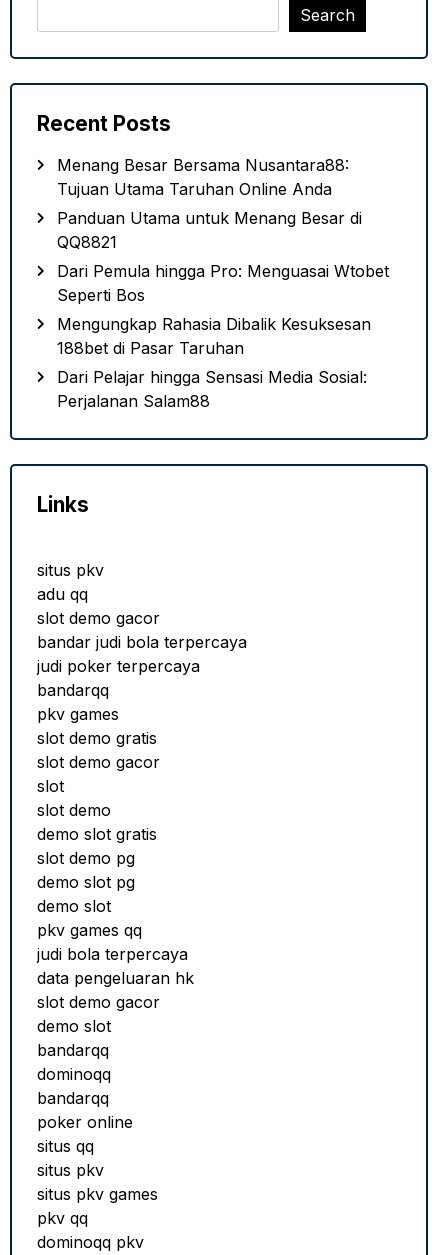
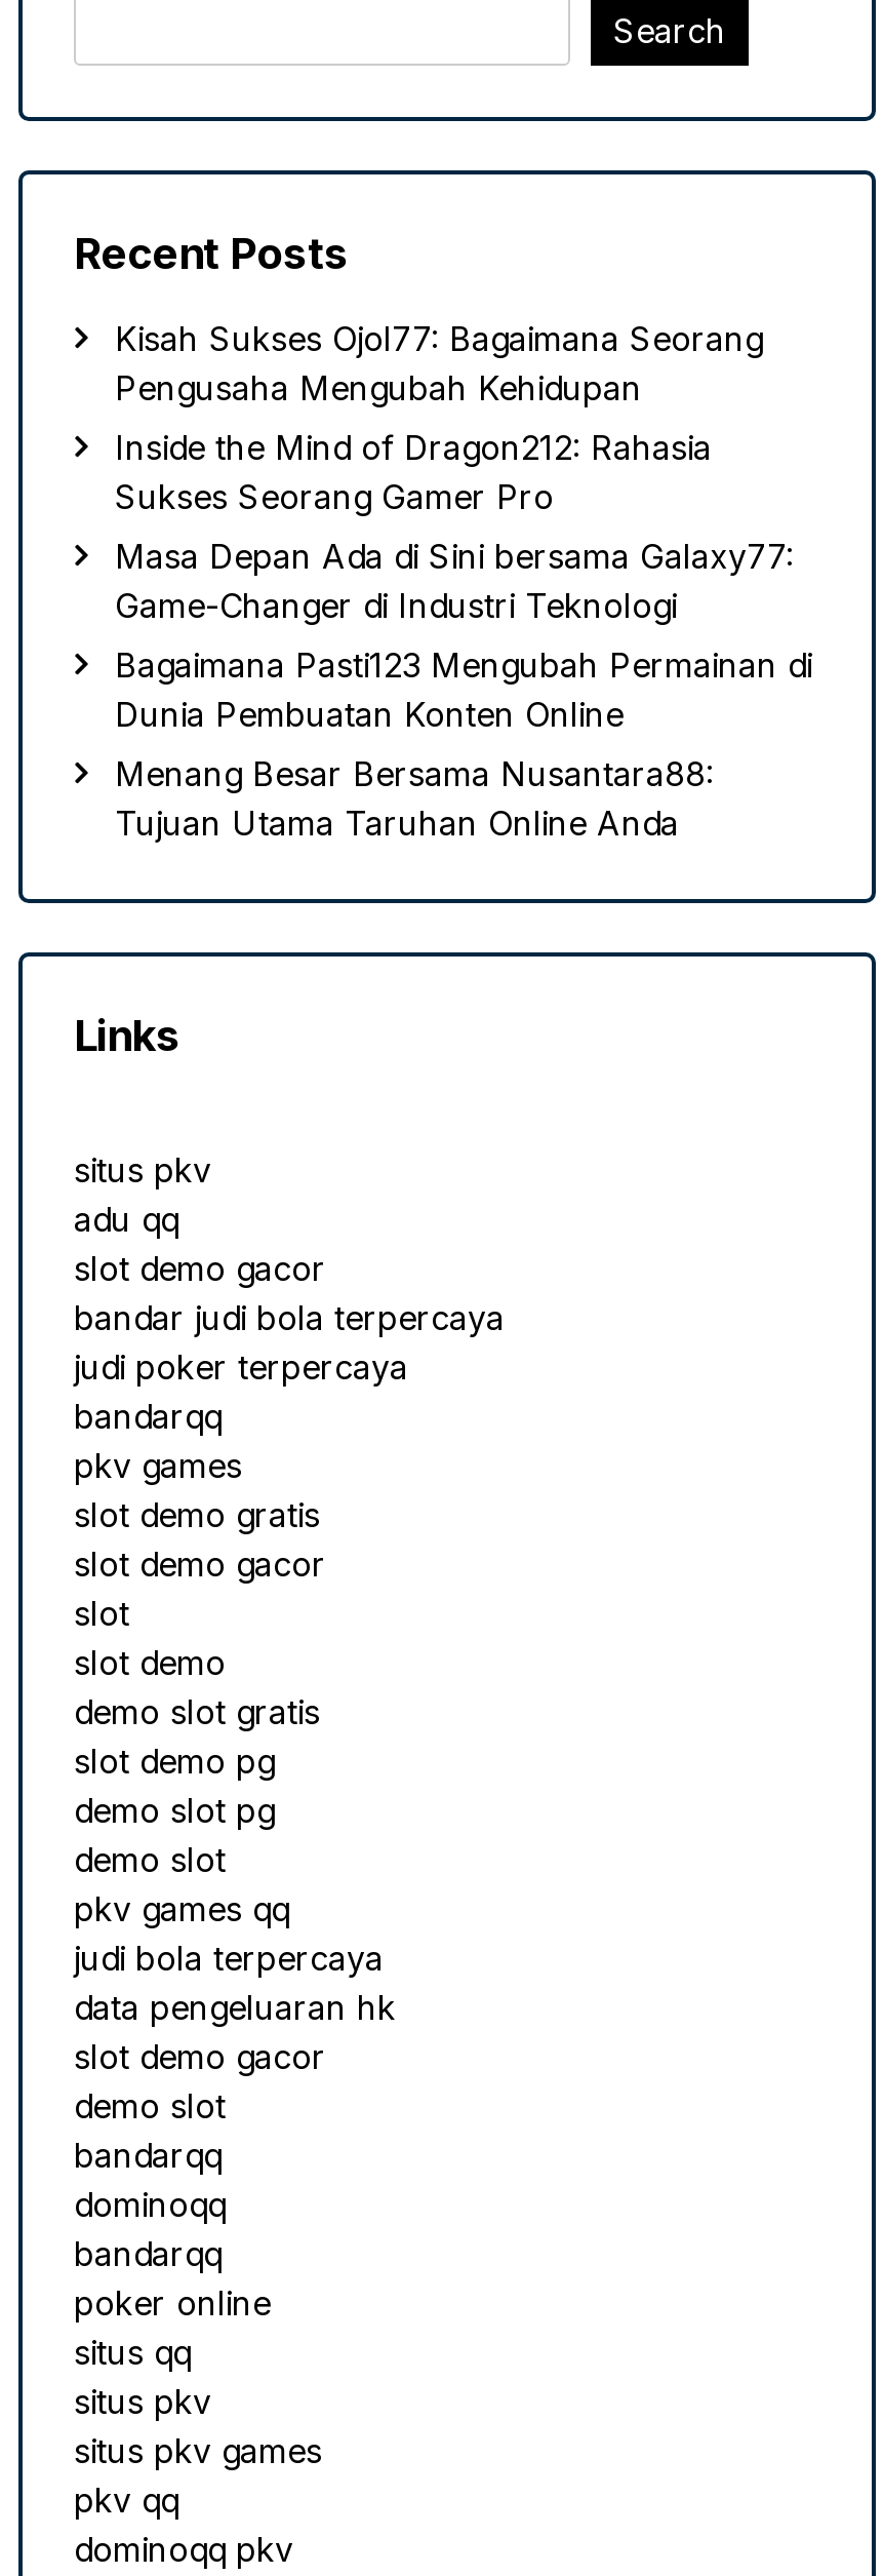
none -> [115,319,812,736] Kisah Sukses Ojol77: Bagaimana Seorang | Pengusaha Mengubah Kehidupan | Inside the Mind of Dragon212: Rahasia | Sukses Seorang Gamer Pro | Masa Depan Ada di Sini bersama Galaxy77: | Game-Changer di Industri Teknologi | Bagaimana Pasti123 Mengubah Permainan di | Dunia Pembuatan Konten Online
moved [57,155,349,199] -> [115,754,714,844]: Menang Besar Bersama Nusantara88: | Tujuan Utama Taruhan Online Anda
[57,208,389,411] Panduan Utama untuk Menang Besar di | QQ8821 | Dari Pemula hingga Pro: Menguasai Wtobet | Seperti Bos | Mengungkap Rahasia Dibalik Kesuksesan | 188bet di Pasar Taruhan | Dari Pelajar hingga Sensasi Media Sosial: | Perjalanan Salam88 -> none

